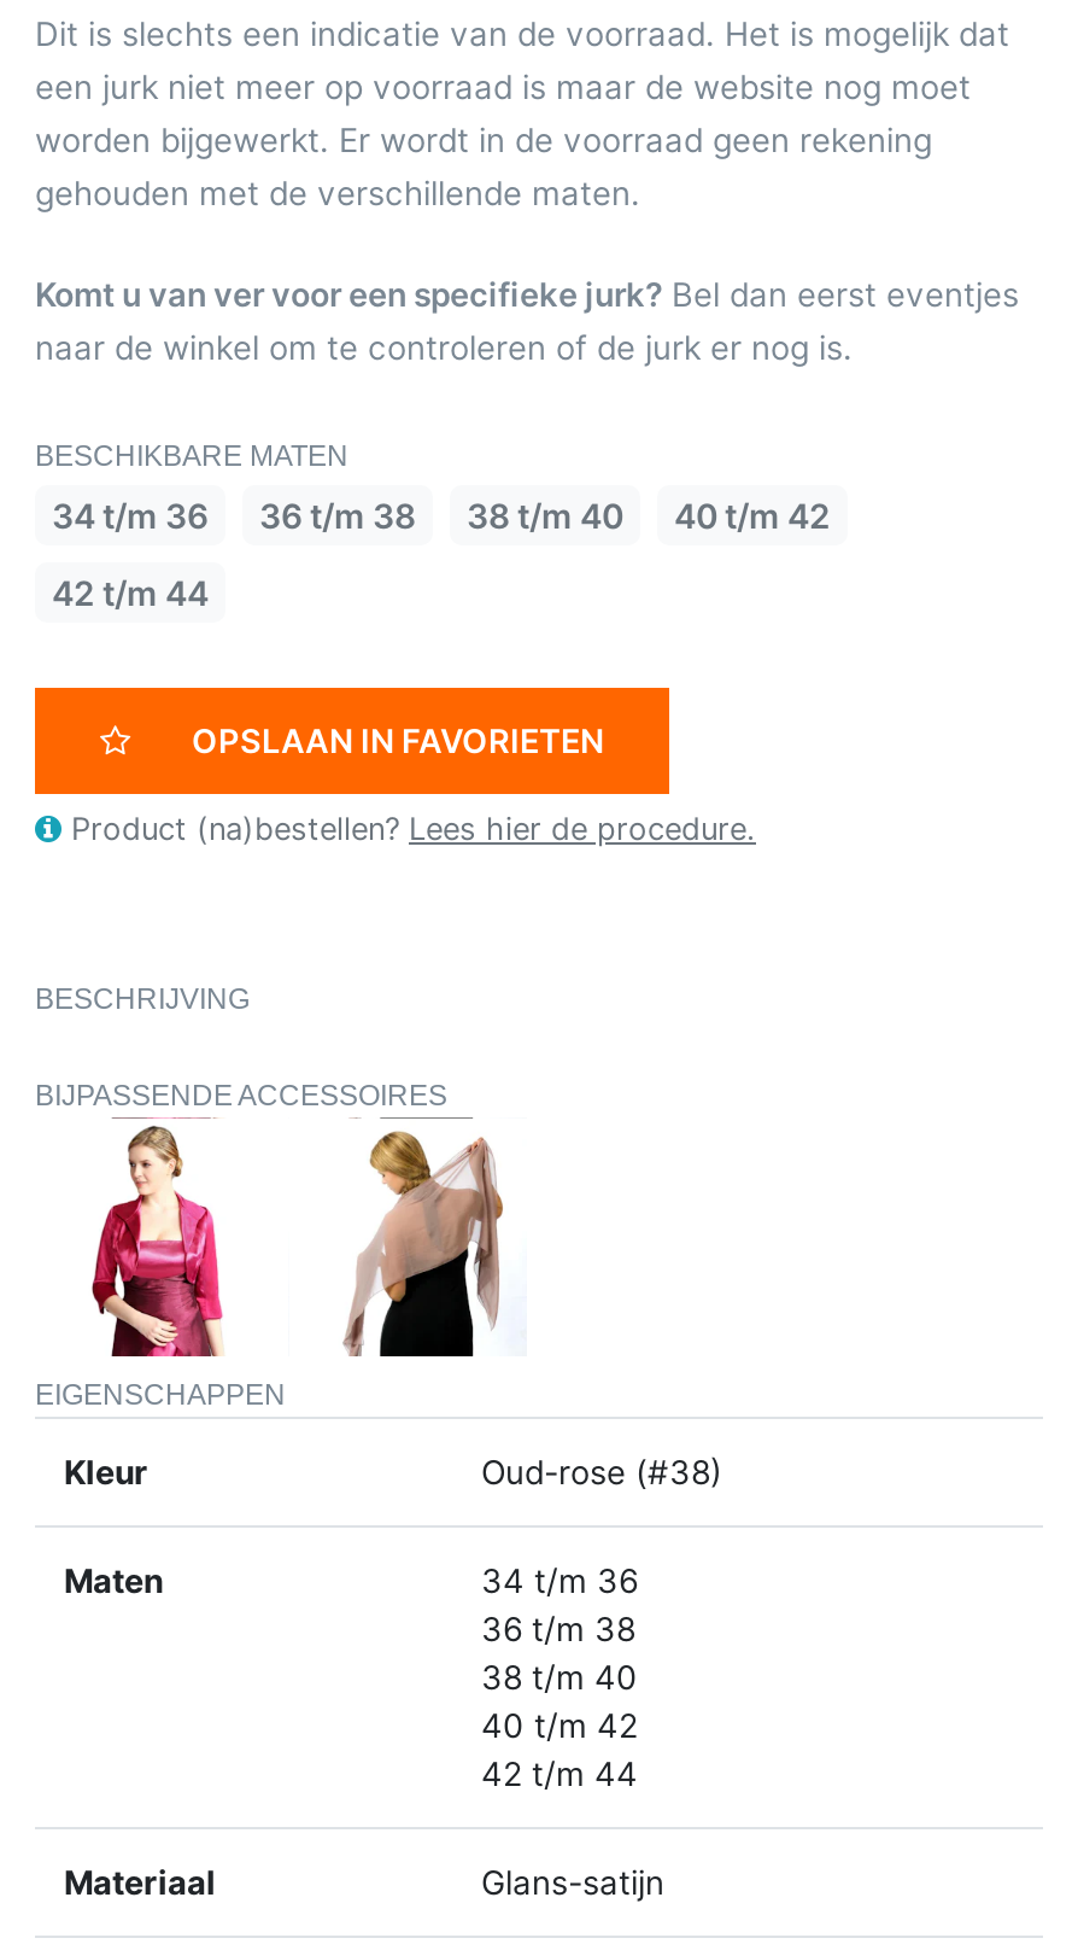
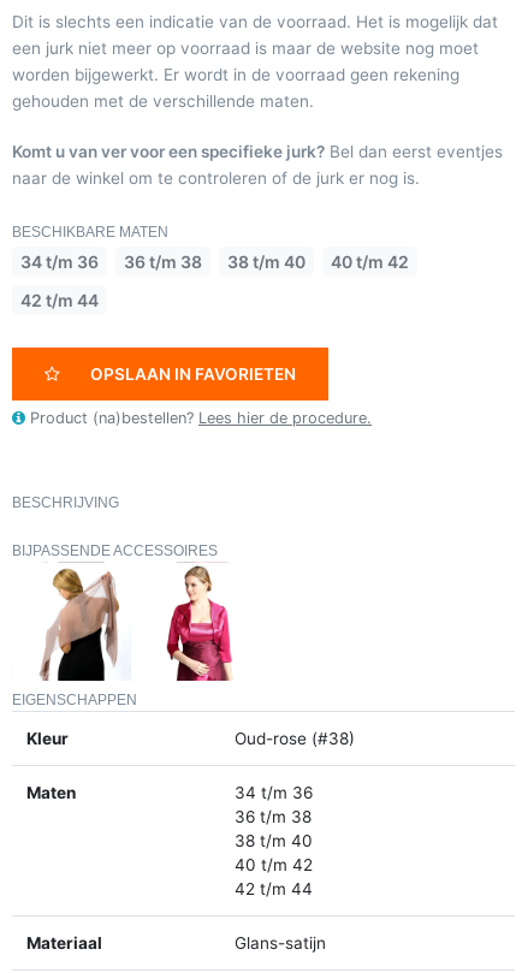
[90,1125,250,1359] [image] -> [38,566,120,682] [image]
[341,1127,505,1359] [image] -> [166,565,245,682] [image]

